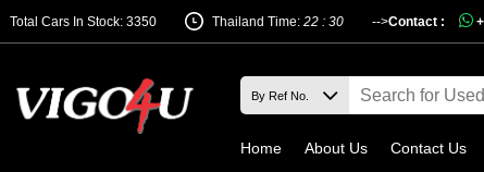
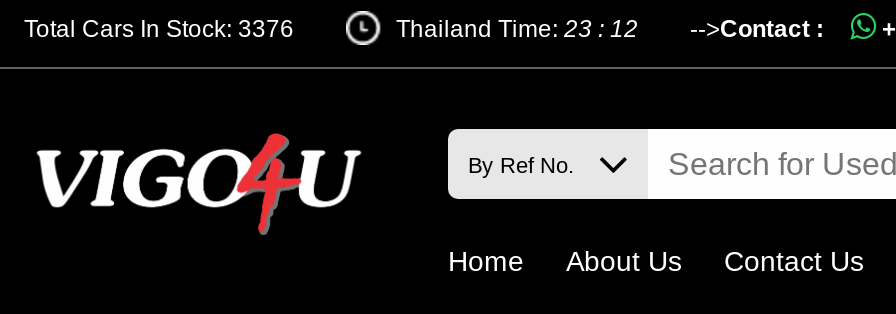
[10,14,157,29] Total Cars In Stock: 3350 -> [24,15,294,43] Total Cars In Stock: 3376
[212,14,344,29] Thailand Time: 22 : 30 -> [396,15,638,43] Thailand Time: 23 : 12

